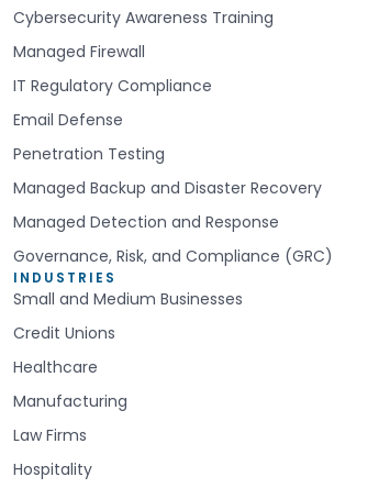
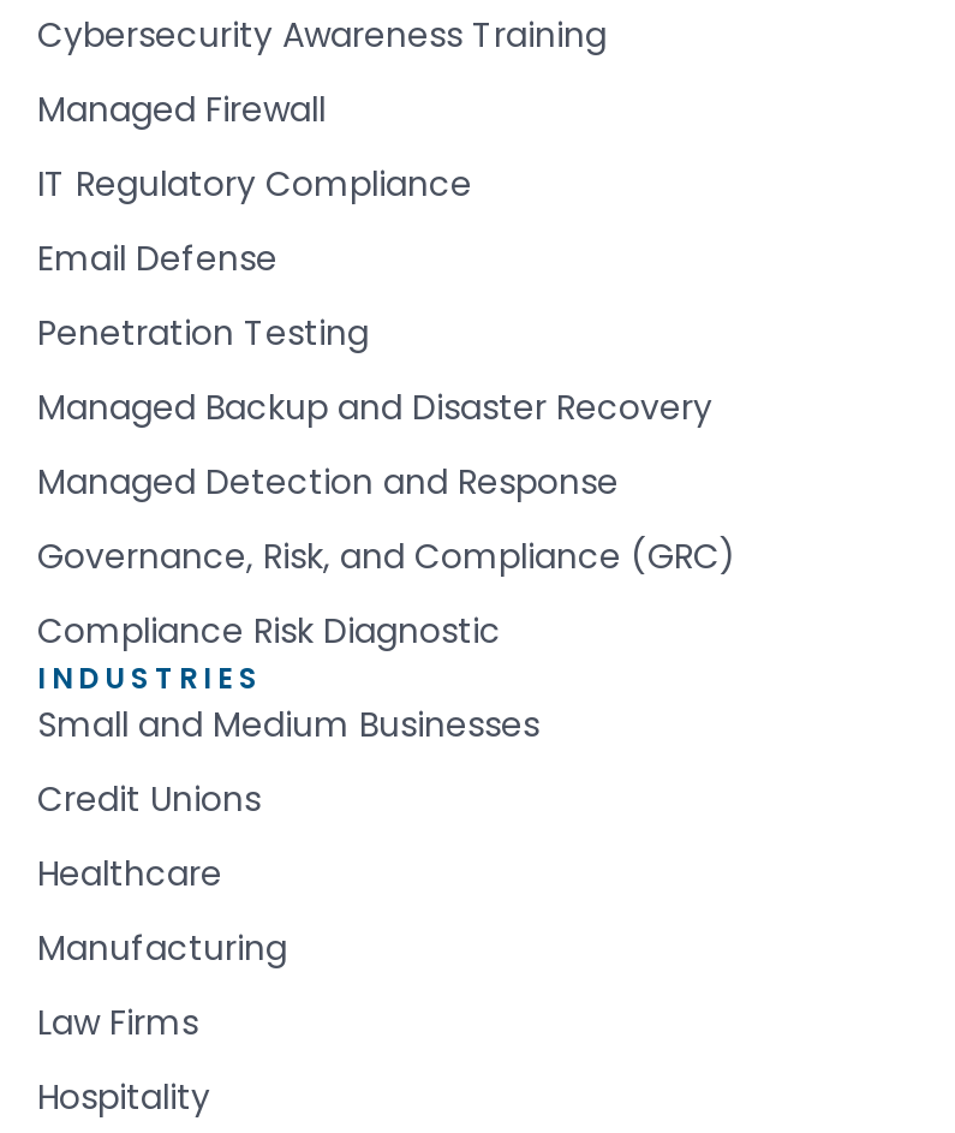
none -> [37,607,501,655] Compliance Risk Diagnostic

